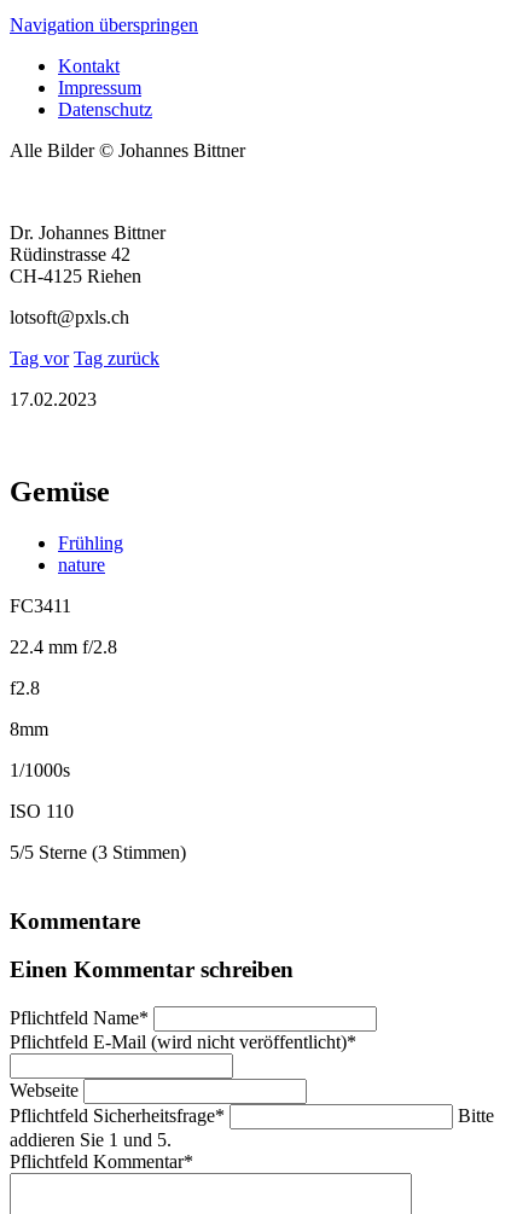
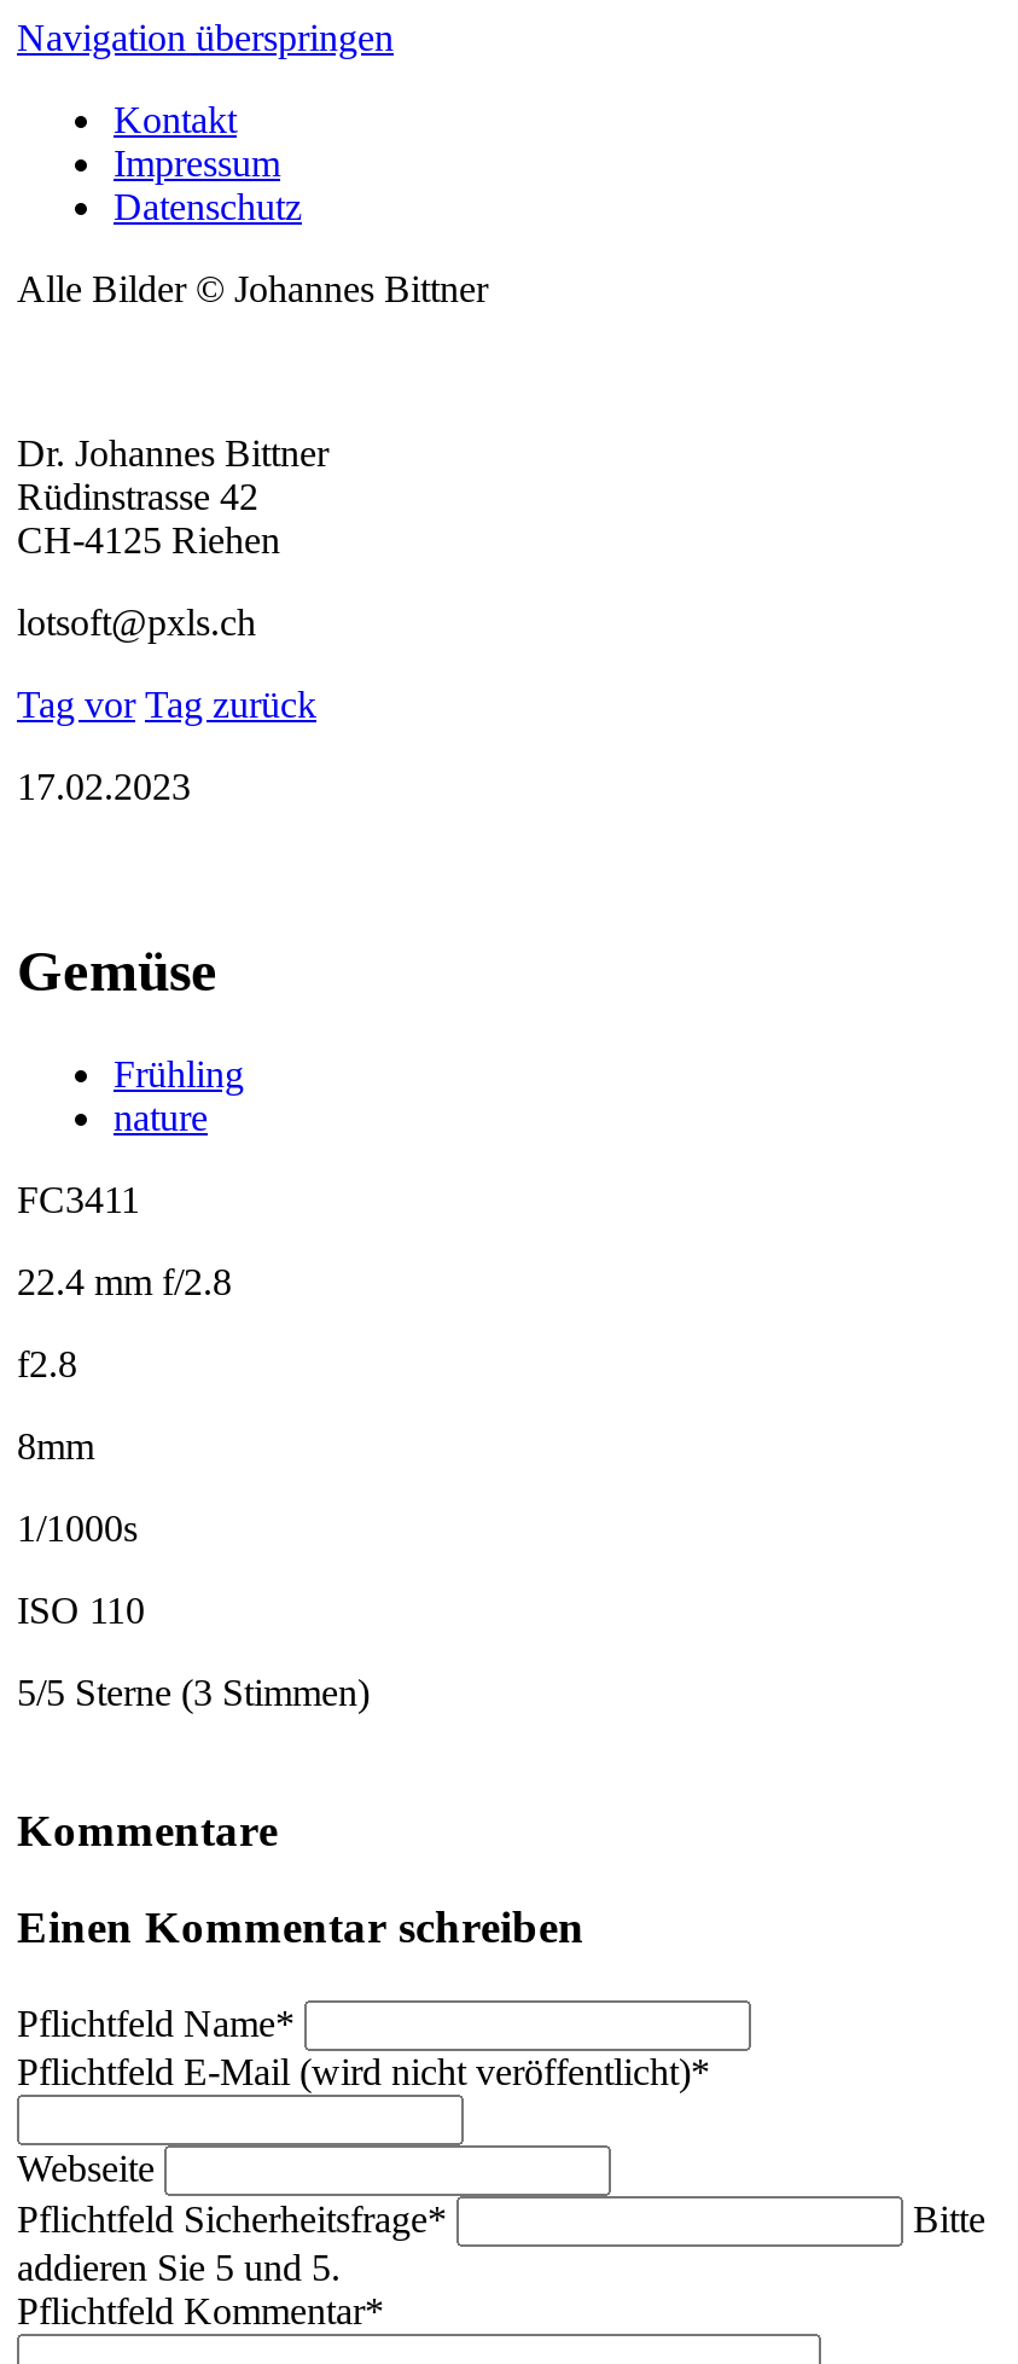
[10,1129,172,1150] addieren Sie 1 und 5. -> [17,2247,341,2288] addieren Sie 5 und 5.

